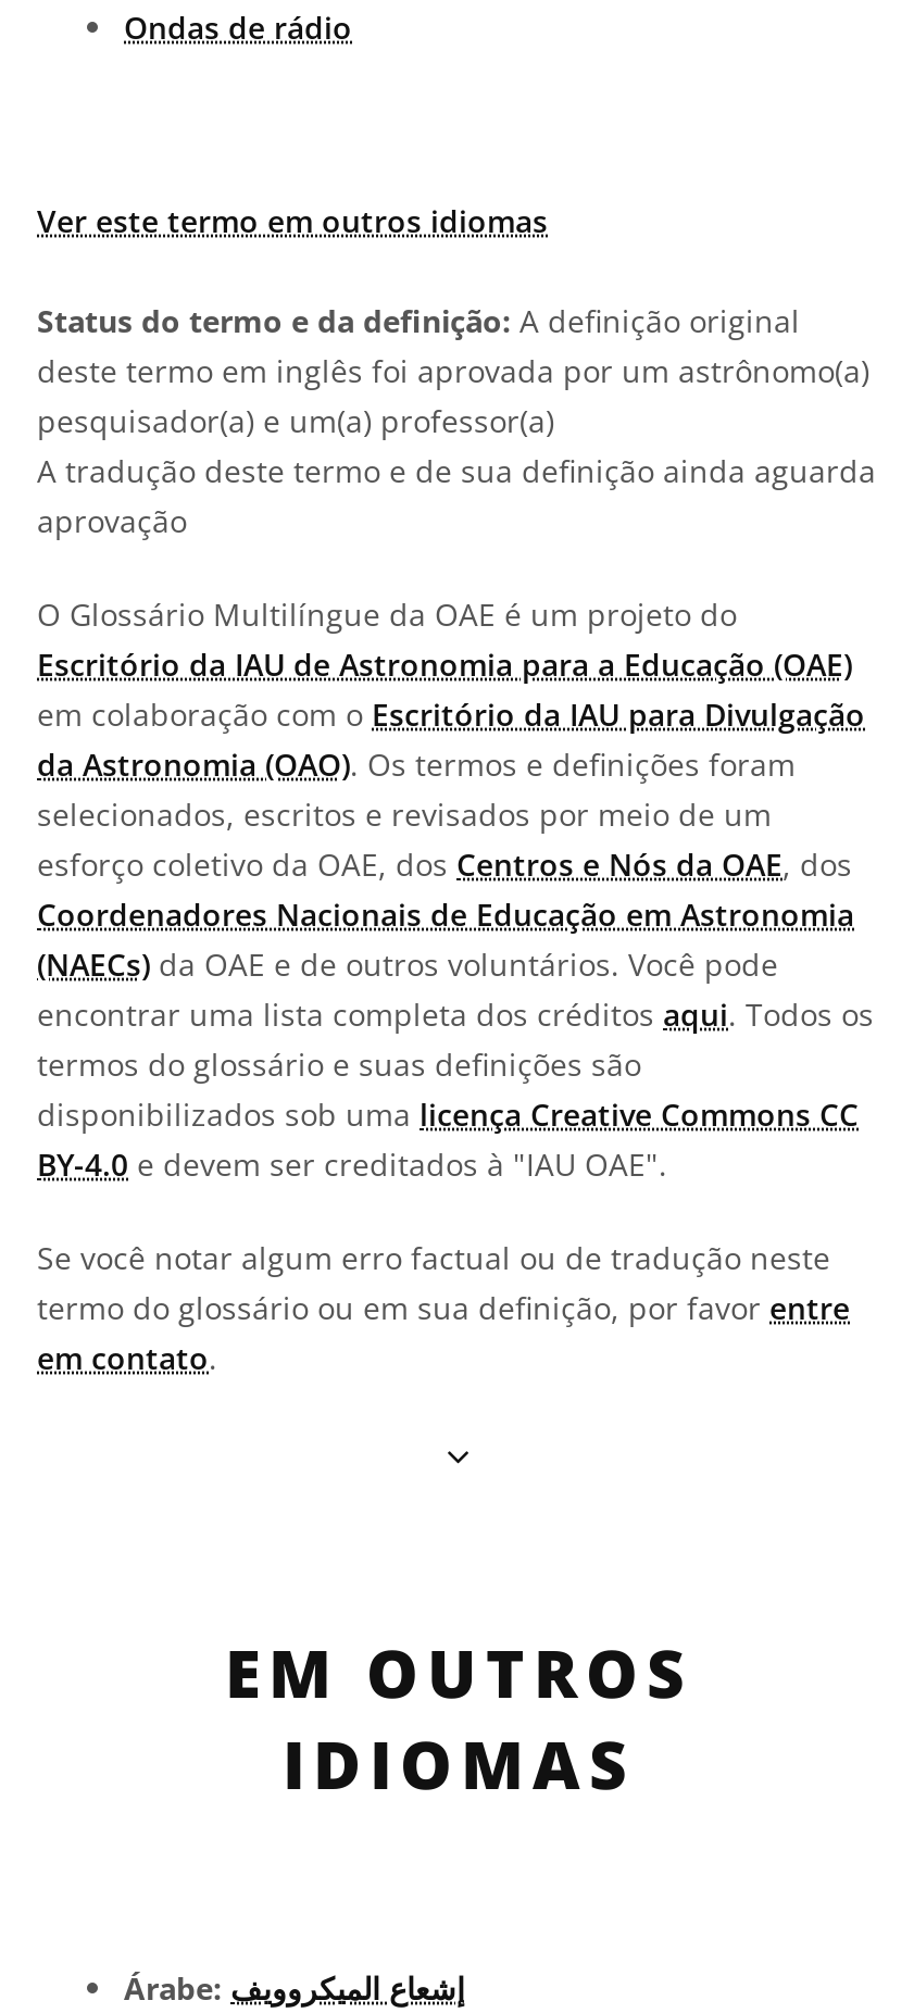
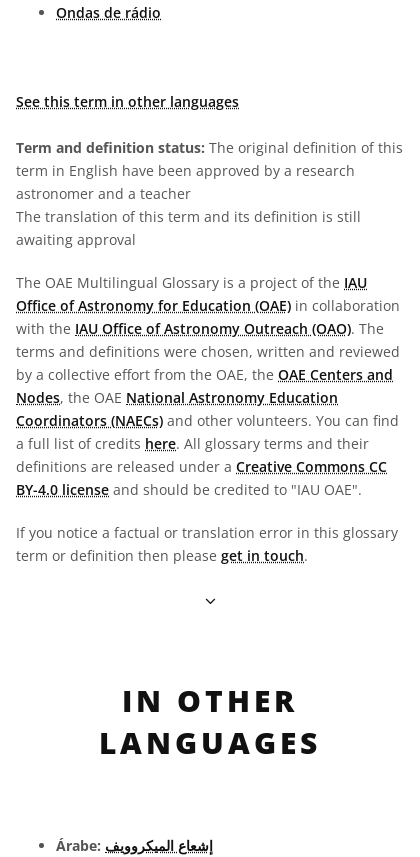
[37,200,548,241] Ver este termo em outros idiomas -> [16,92,239,111] See this term in other languages
[37,300,876,541] Status do termo e da definição: A definição original | deste termo em inglês foi aprovada por um astrônomo(a) | pesquisador(a) e um(a) professor(a) | A tradução deste termo e de sua definição ainda aguarda | aprovação -> [16,138,403,249] Term and definition status: The original definition of this | term in English have been approved by a research | astronomer and a teacher | The translation of this term and its definition is still | awaiting approval
[37,593,874,1185] O Glossário Multilíngue da OAE é um projeto do | Escritório da IAU de Astronomia para a Educação (OAE) | em colaboração com o Escritório da IAU para Divulgação | da Astronomia (OAO). Os termos e definições foram | selecionados, escritos e revisados por meio de um | esforço coletivo da OAE, dos Centros e Nós da OAE, dos | Coordenadores Nacionais de Educação em Astronomia | (NAECs) da OAE e de outros voluntários. Você pode | encontrar uma lista completa dos créditos aqui. Todos os | termos do glossário e suas definições são | disponibilizados sob uma licença Creative Commons CC | BY-4.0 e devem ser creditados à "IAU OAE". -> [16,273,400,499] The OAE Multilingual Glossary is a project of the IAU | Office of Astronomy for Education (OAE) in collaboration | with the IAU Office of Astronomy Outreach (OAO). The | terms and definitions were chosen, written and reviewed | by a collective effort from the OAE, the OAE Centers and | Nodes, the OAE National Astronomy Education | Coordinators (NAECs) and other volunteers. You can find | a full list of credits here. All glossary terms and their | definitions are released under a Creative Commons CC | BY-4.0 license and should be credited to "IAU OAE".
[37,1237,850,1378] Se você notar algum erro factual ou de tradução neste | termo do glossário ou em sua definição, por favor entre | em contato. -> [16,523,398,565] If you notice a factual or translation error in this glossary | term or definition then please get in touch.
[225,1628,692,1809] EM OUTROS | IDIOMAS -> [99,680,321,763] IN OTHER | LANGUAGES

